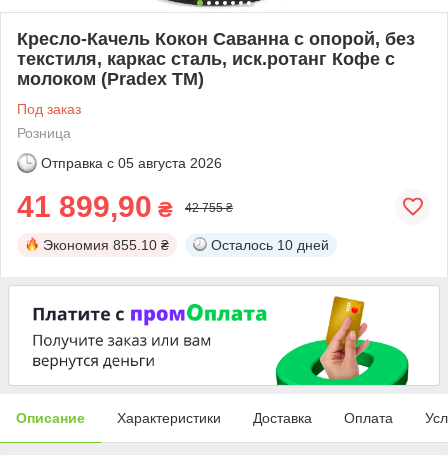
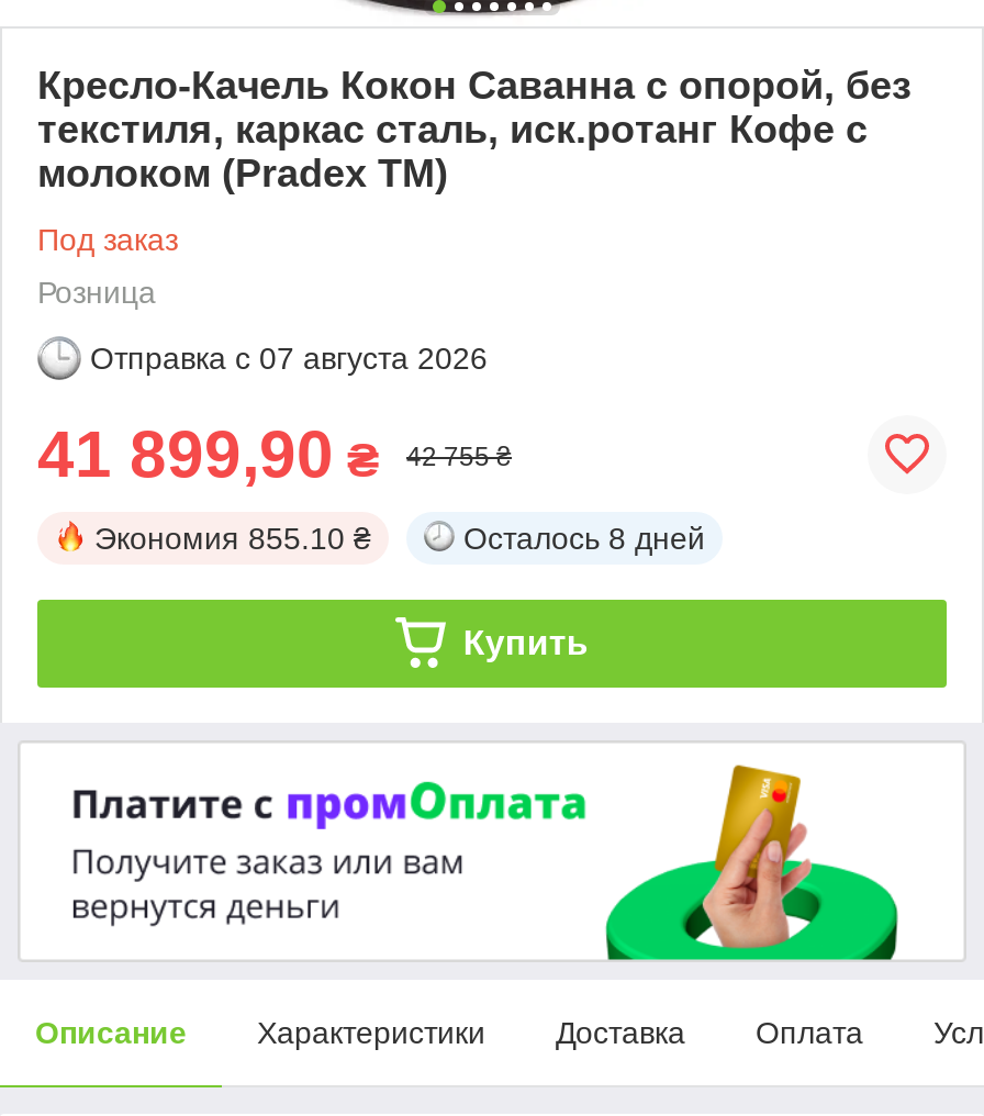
[41,155,222,171] Отправка с 05 августа 2026 -> [90,340,488,375] Отправка с 07 августа 2026
[211,237,329,253] Осталось 10 дней -> [463,520,705,661] Осталось 8 дней | Купить

